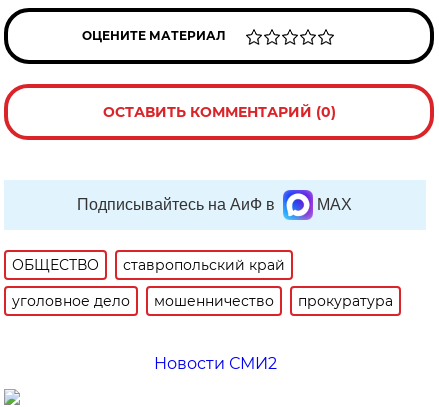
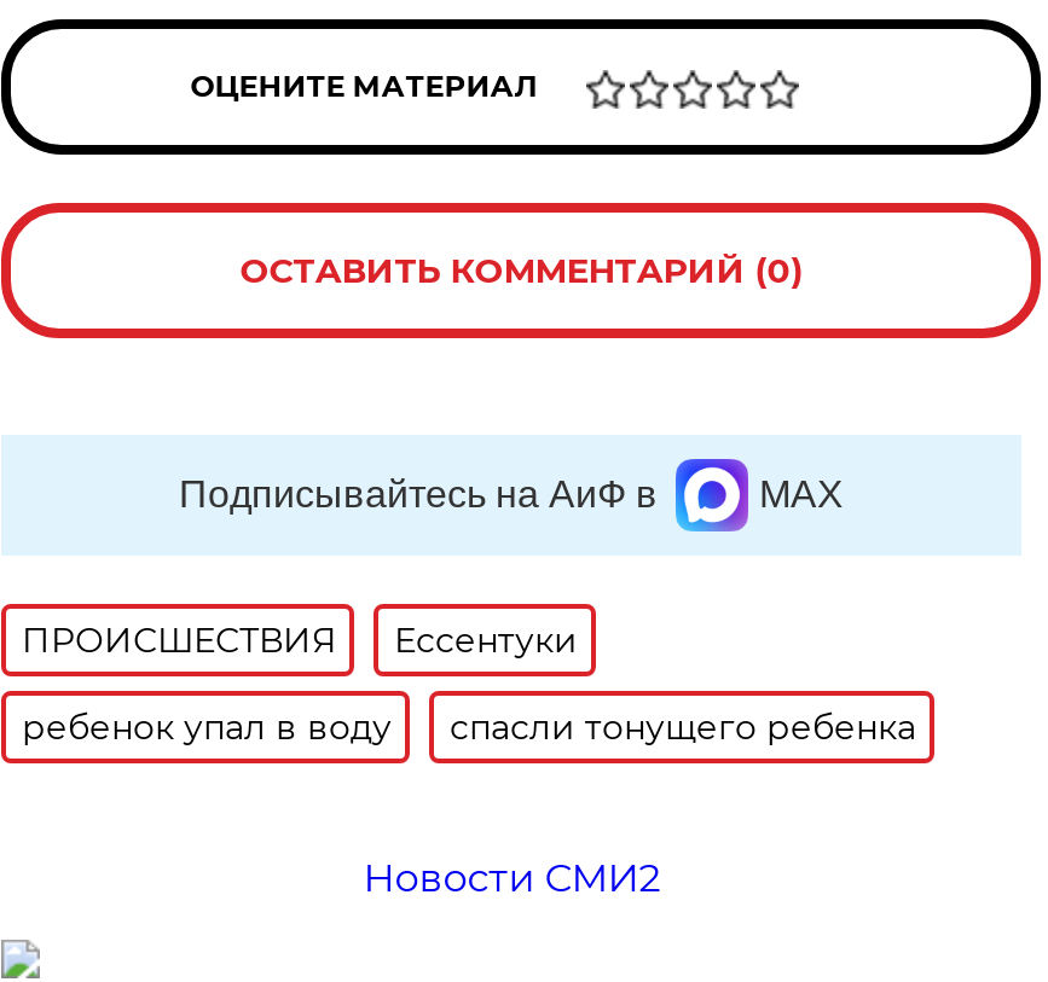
[12,256,285,274] ОБЩЕСТВО | ставропольский край -> [22,618,578,662] ПРОИСШЕСТВИЯ | Ессентуки
[12,292,393,310] уголовное дело | мошенничество | прокуратура -> [22,705,916,749] ребенок упал в воду | спасли тонущего ребенка

